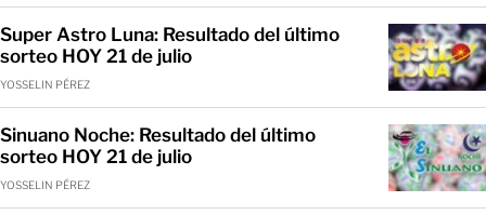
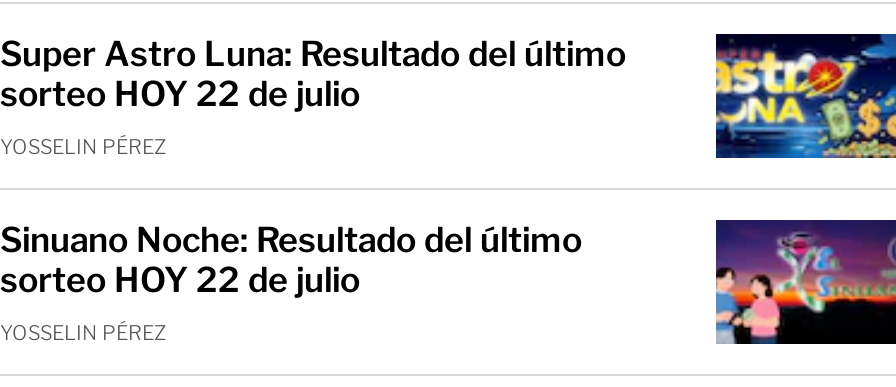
[387,23,483,92] [image] -> [714,34,890,160] [image]
[0,45,192,67] sorteo HOY 21 de julio -> [0,74,360,114] sorteo HOY 22 de julio
[388,124,483,192] [image] -> [714,218,890,346] [image]
[0,146,192,167] sorteo HOY 21 de julio -> [0,260,360,300] sorteo HOY 22 de julio

